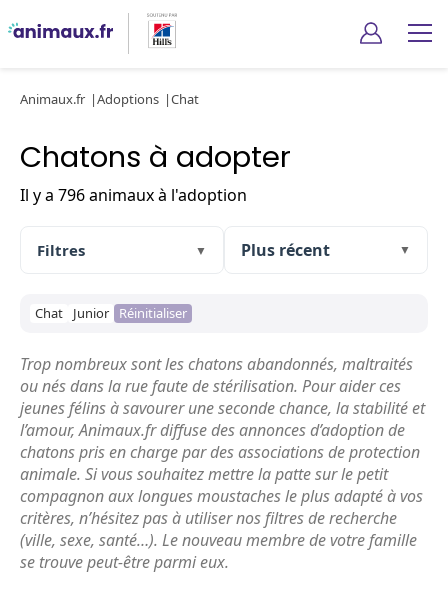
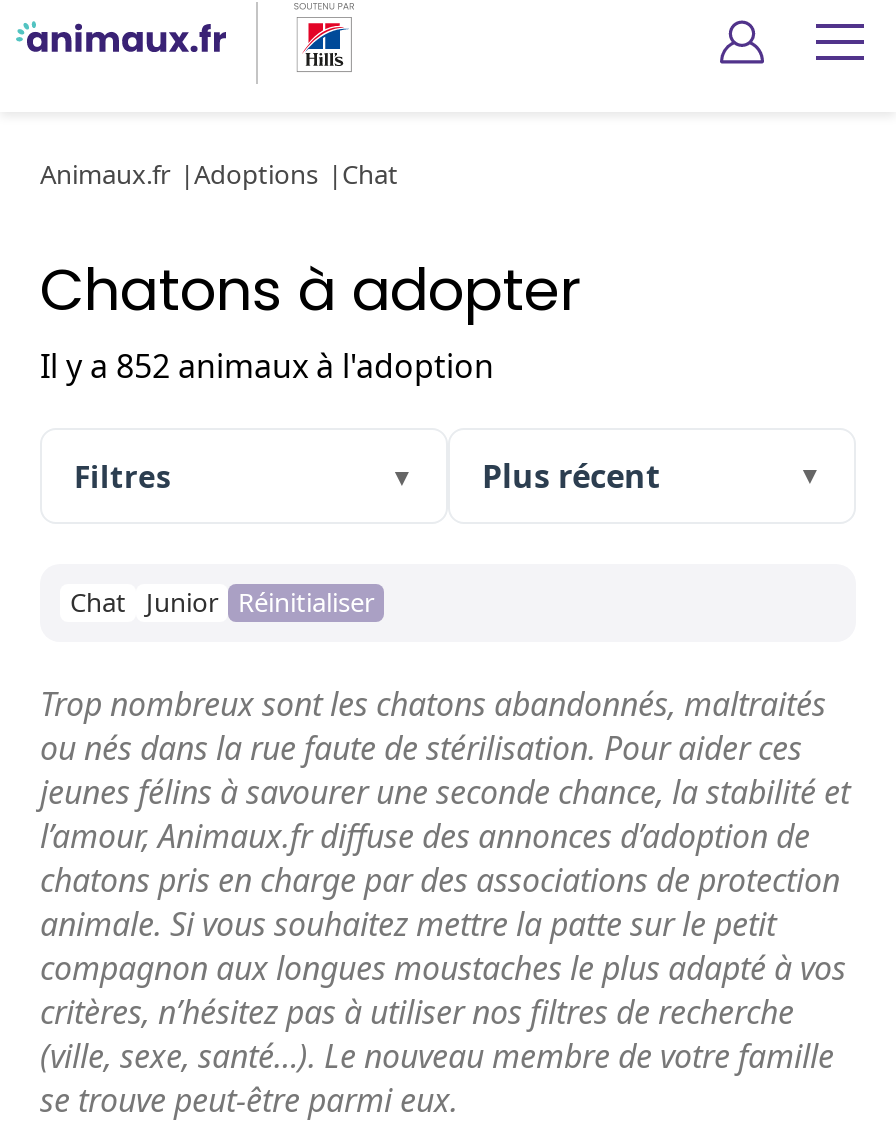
[20,184,247,206] Il y a 796 animaux à l'adoption -> [40,344,494,388] Il y a 852 animaux à l'adoption

